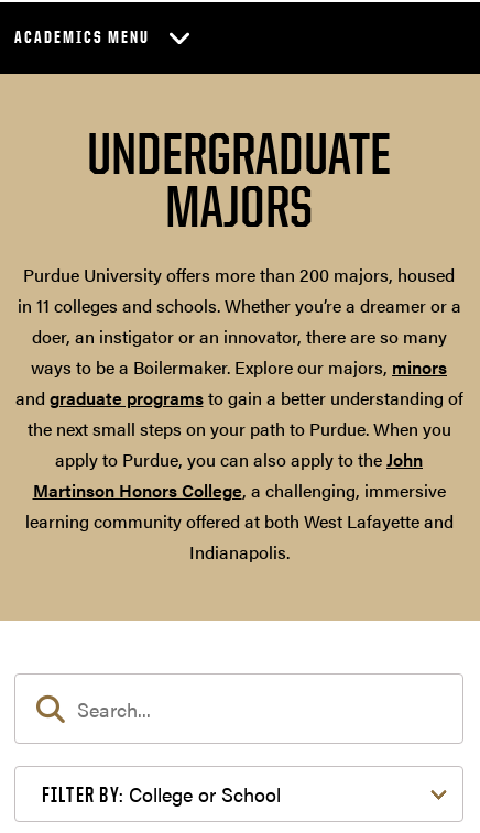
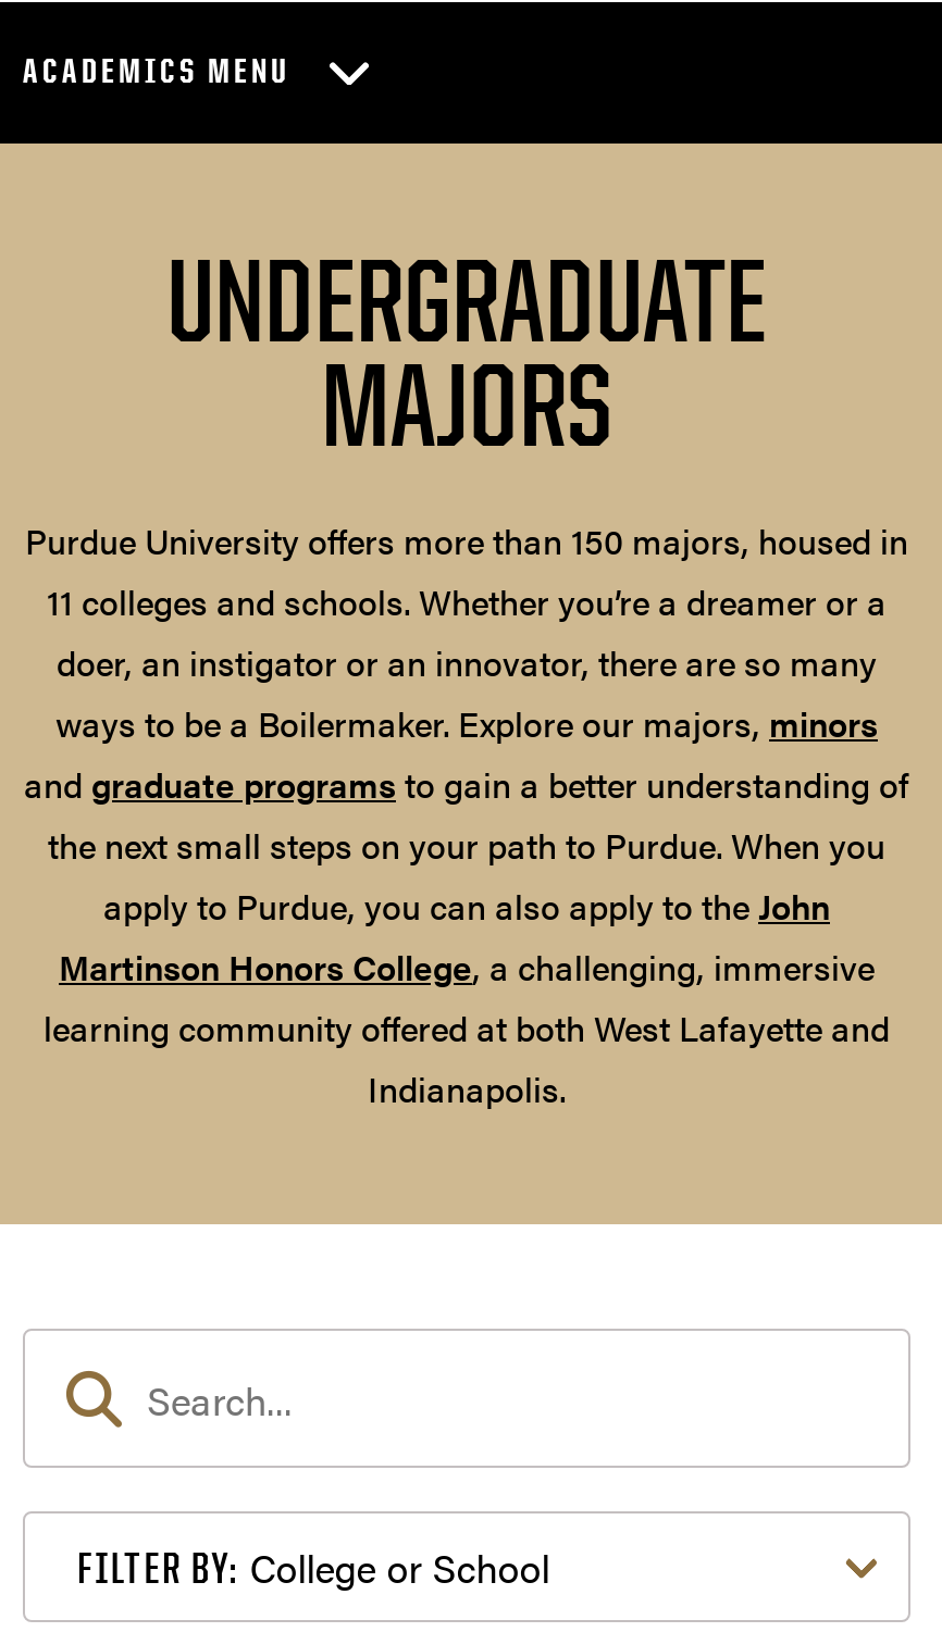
[17,262,461,318] Purdue University offers more than 200 majors, housed | in 11 colleges and schools. Whether you’re a dreamer or a -> [25,516,908,627] Purdue University offers more than 150 majors, housed in | 11 colleges and schools. Whether you’re a dreamer or a

